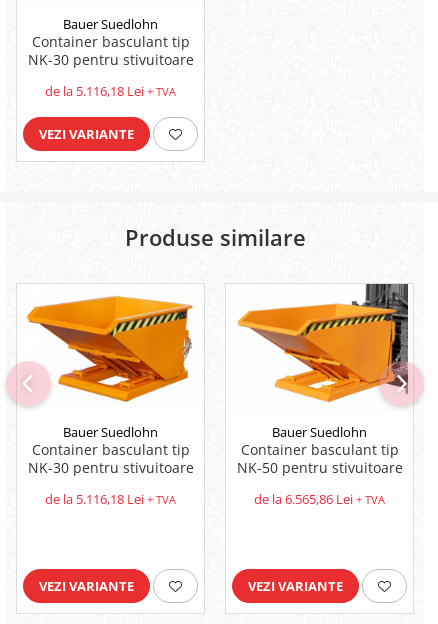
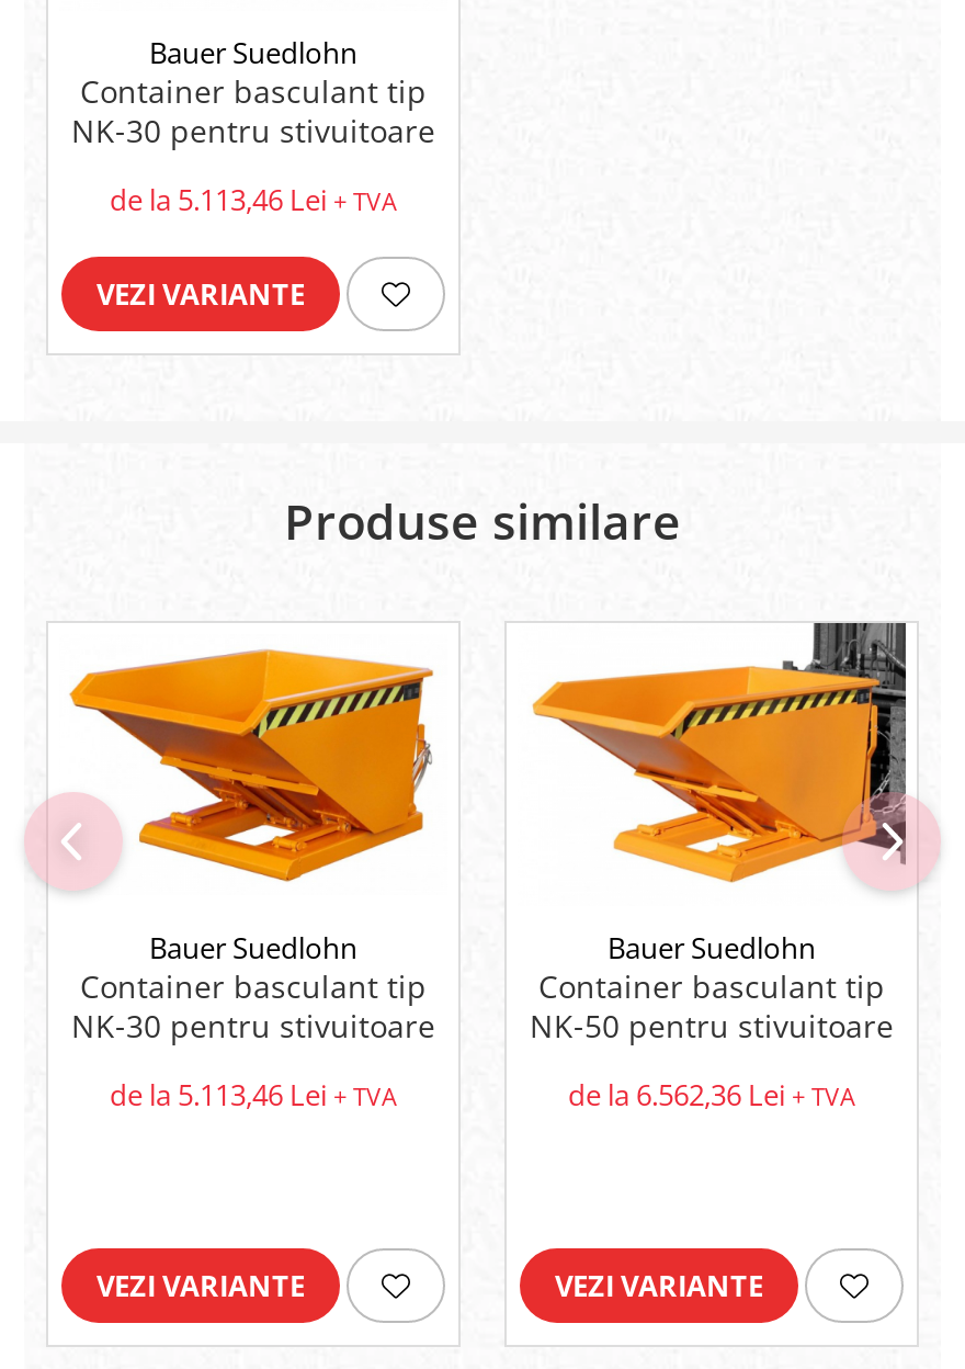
[45,82,176,100] de la 5.116,18 Lei + TVA -> [110,179,397,219] de la 5.113,46 Lei + TVA
[45,490,176,508] de la 5.116,18 Lei + TVA -> [110,1076,397,1116] de la 5.113,46 Lei + TVA
[254,490,385,508] de la 6.565,86 Lei + TVA -> [568,1076,855,1116] de la 6.562,36 Lei + TVA

